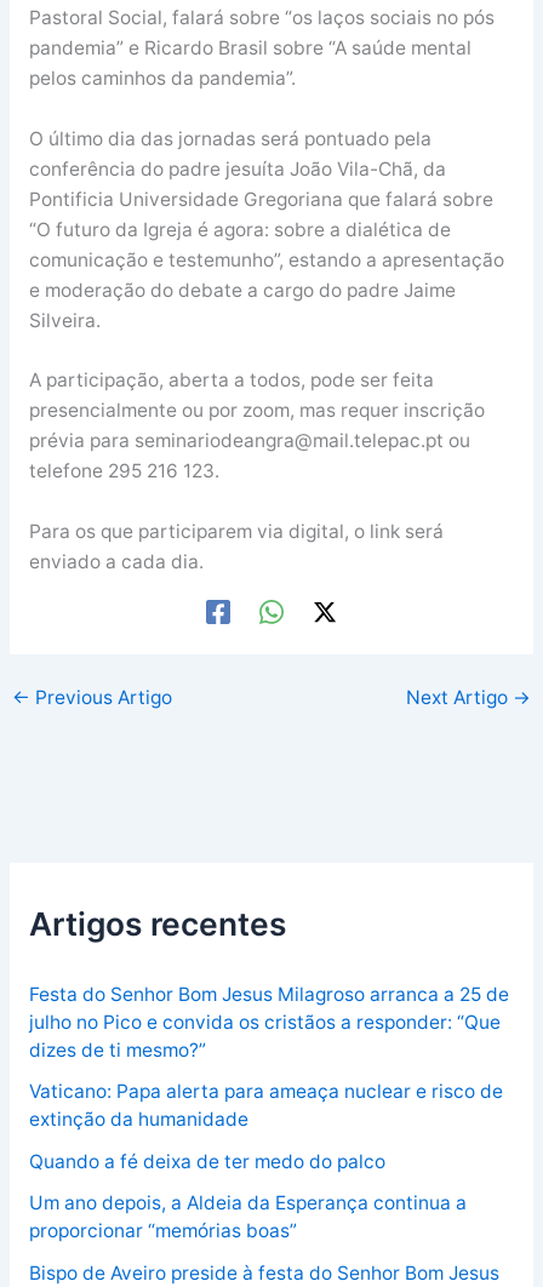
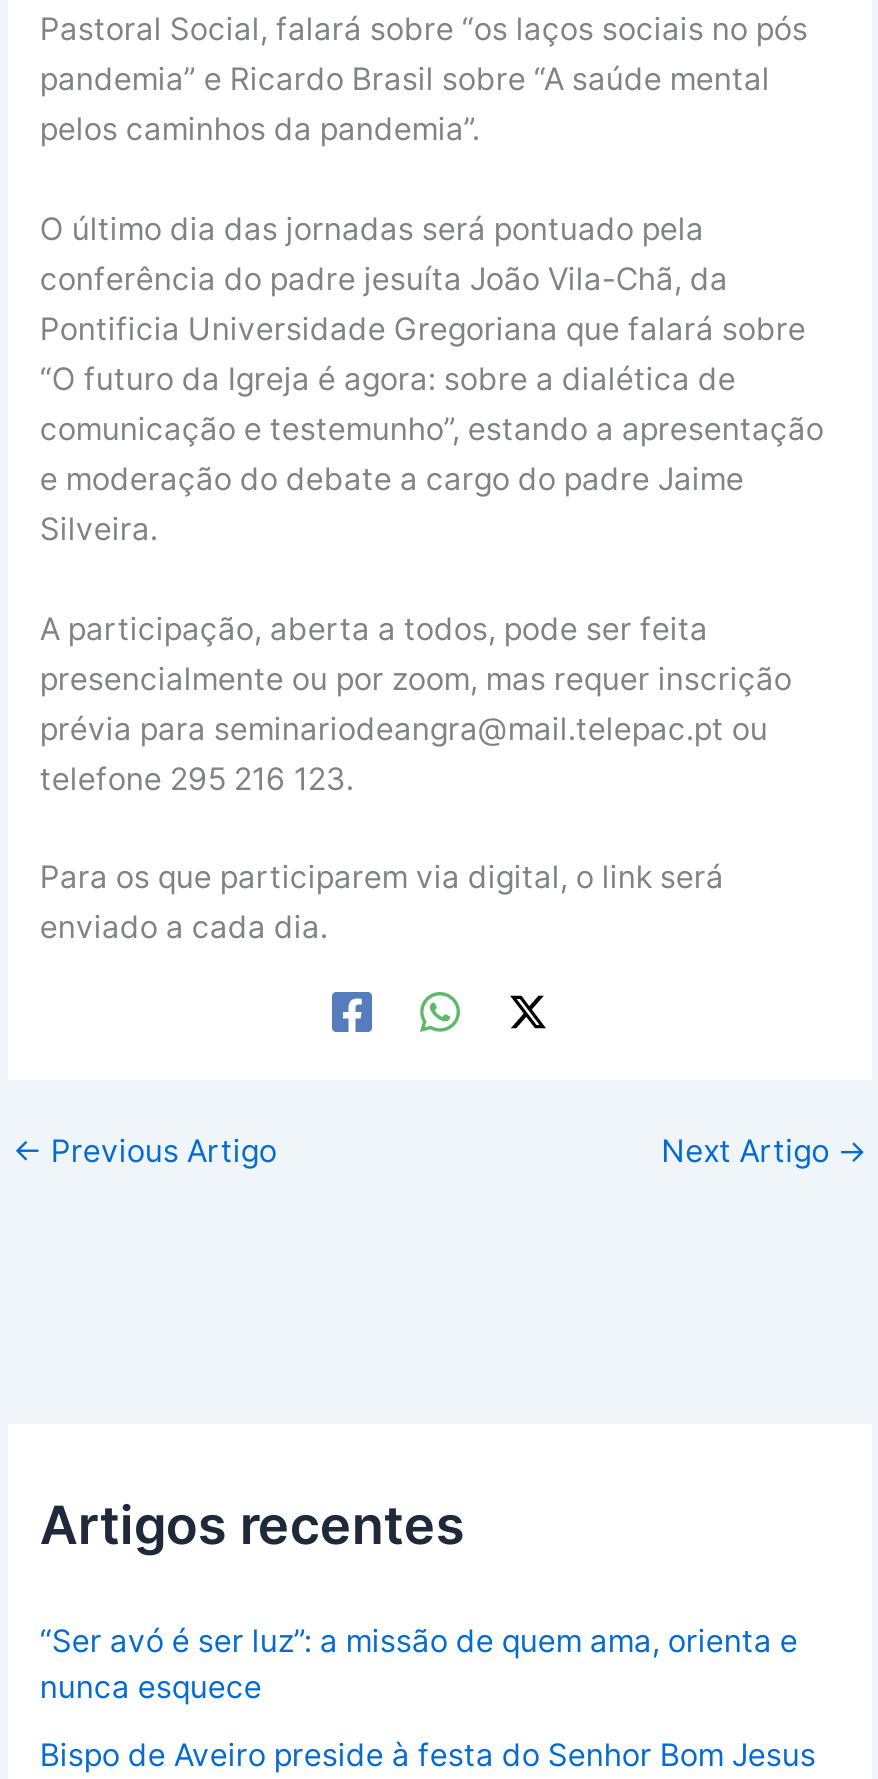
[29,982,509,1243] Festa do Senhor Bom Jesus Milagroso arranca a 25 de | julho no Pico e convida os cristãos a responder: “Que | dizes de ti mesmo?” | Vaticano: Papa alerta para ameaça nuclear e risco de | extinção da humanidade | Quando a fé deixa de ter medo do palco | Um ano depois, a Aldeia da Esperança continua a | proporcionar “memórias boas” -> [40,1621,798,1705] “Ser avó é ser luz”: a missão de quem ama, orienta e | nunca esquece

